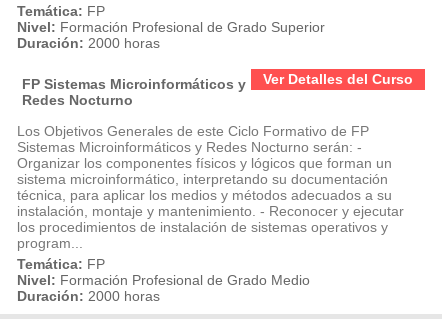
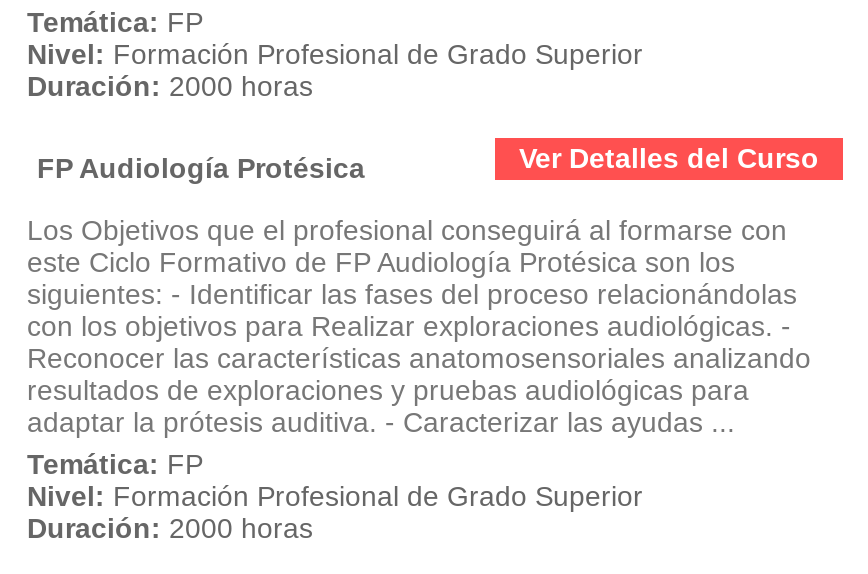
[22,76,246,108] FP Sistemas Microinformáticos y | Redes Nocturno -> [37,152,365,184] FP Audiología Protésica
[17,123,404,251] Los Objetivos Generales de este Ciclo Formativo de FP | Sistemas Microinformáticos y Redes Nocturno serán: - | Organizar los componentes físicos y lógicos que forman un | sistema microinformático, interpretando su documentación | técnica, para aplicar los medios y métodos adecuados a su | instalación, montaje y mantenimiento. - Reconocer y ejecutar | los procedimientos de instalación de sistemas operativos y | program... -> [27,214,811,438] Los Objetivos que el profesional conseguirá al formarse con | este Ciclo Formativo de FP Audiología Protésica son los | siguientes: - Identificar las fases del proceso relacionándolas | con los objetivos para Realizar exploraciones audiológicas. - | Reconocer las características anatomosensoriales analizando | resultados de exploraciones y pruebas audiológicas para | adaptar la prótesis auditiva. - Caracterizar las ayudas ...
[17,272,310,288] Nivel: Formación Profesional de Grado Medio -> [27,480,643,512] Nivel: Formación Profesional de Grado Superior

